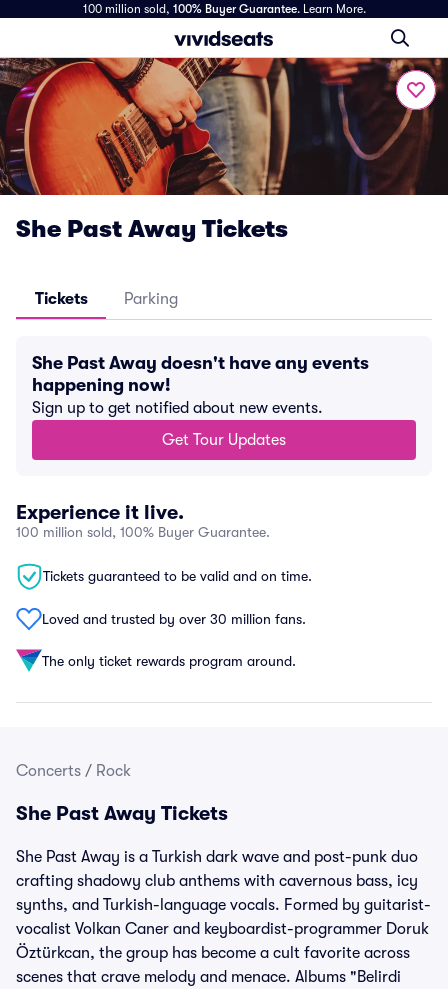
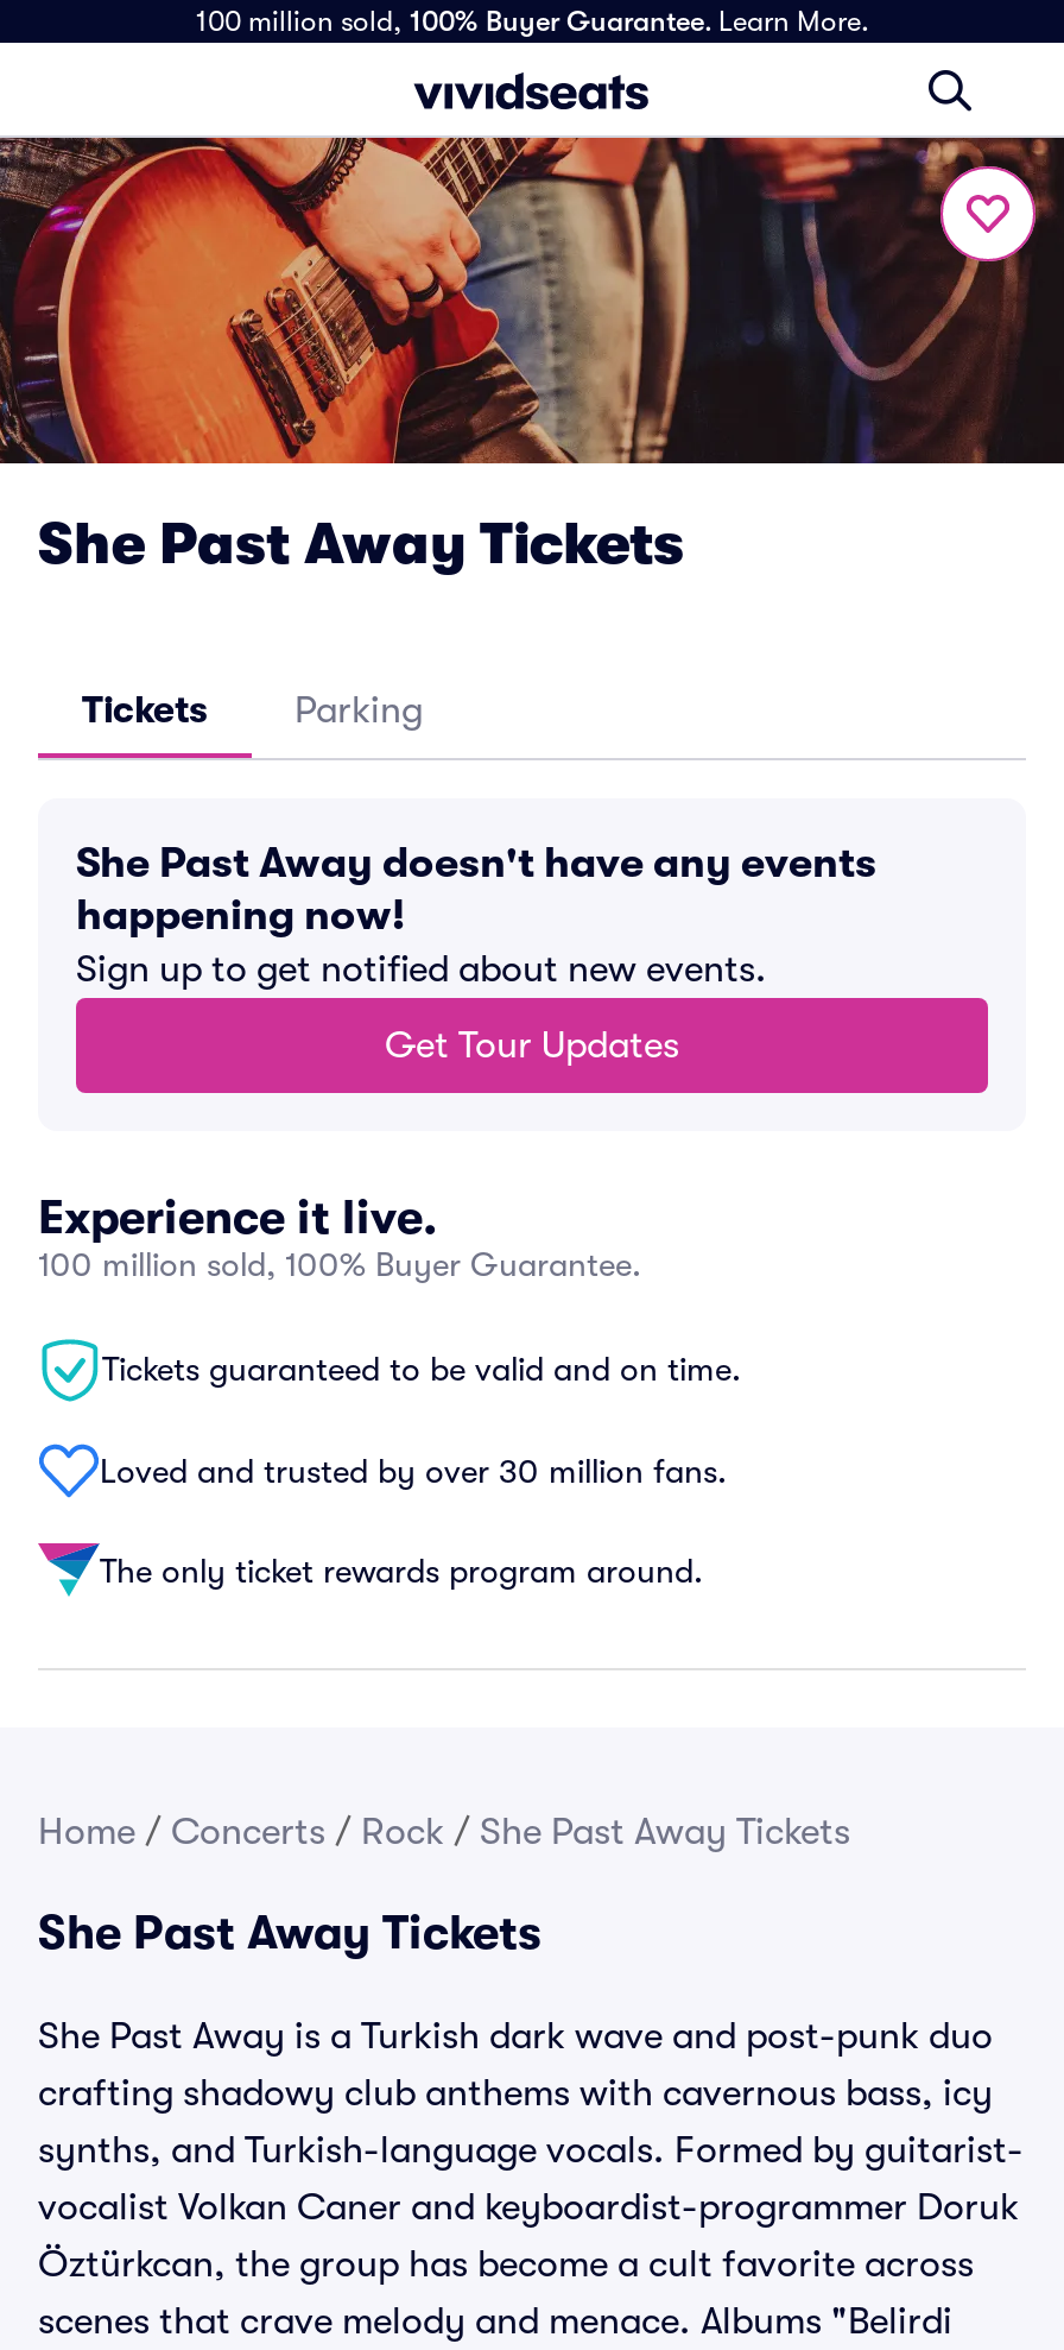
[16,762,131,780] Concerts / Rock -> [38,1811,850,1853] Home / Concerts / Rock / She Past Away Tickets

